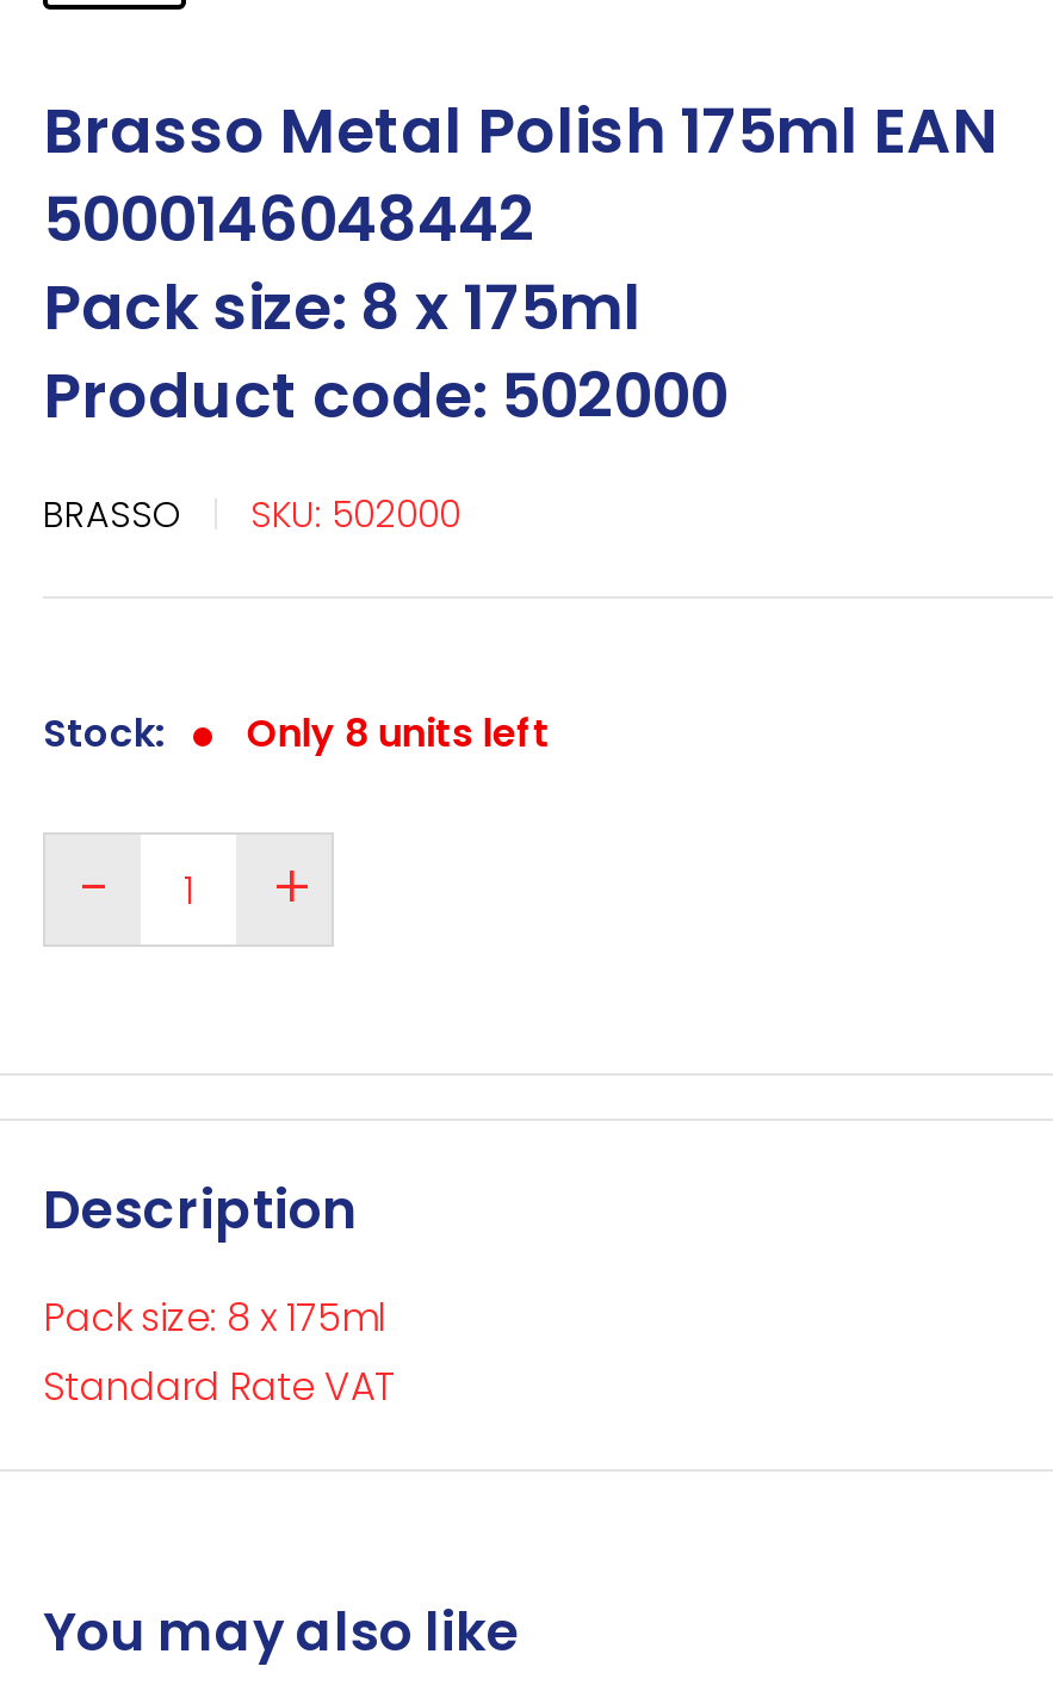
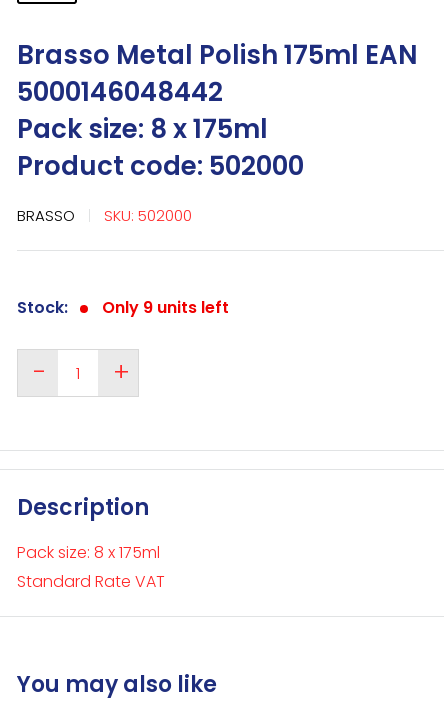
[247,706,550,761] Only 8 units left -> [102,296,229,319] Only 9 units left

